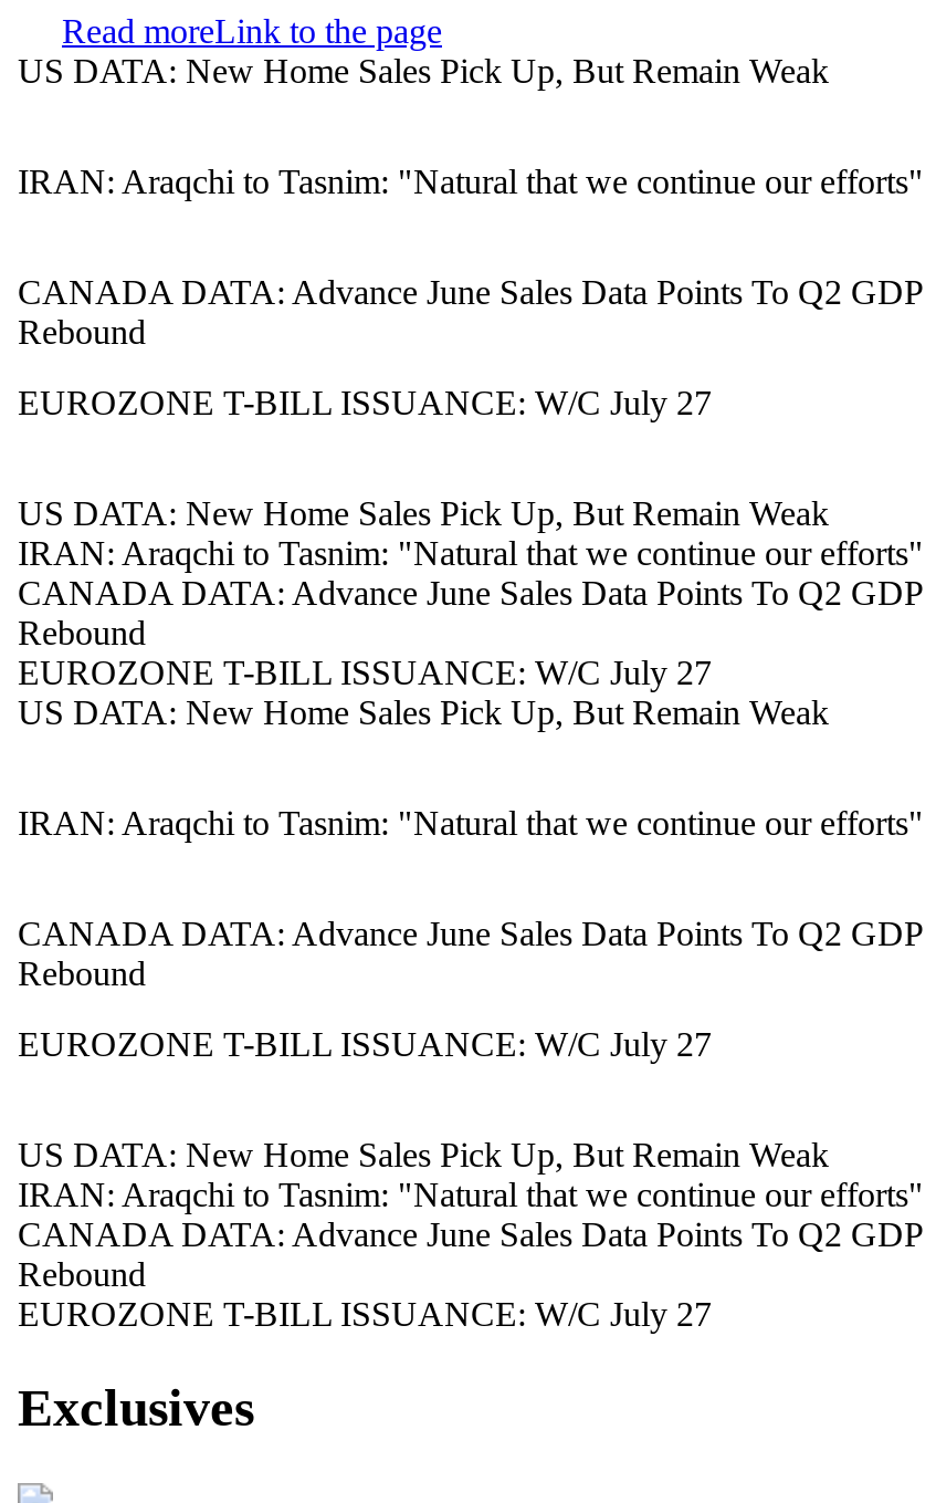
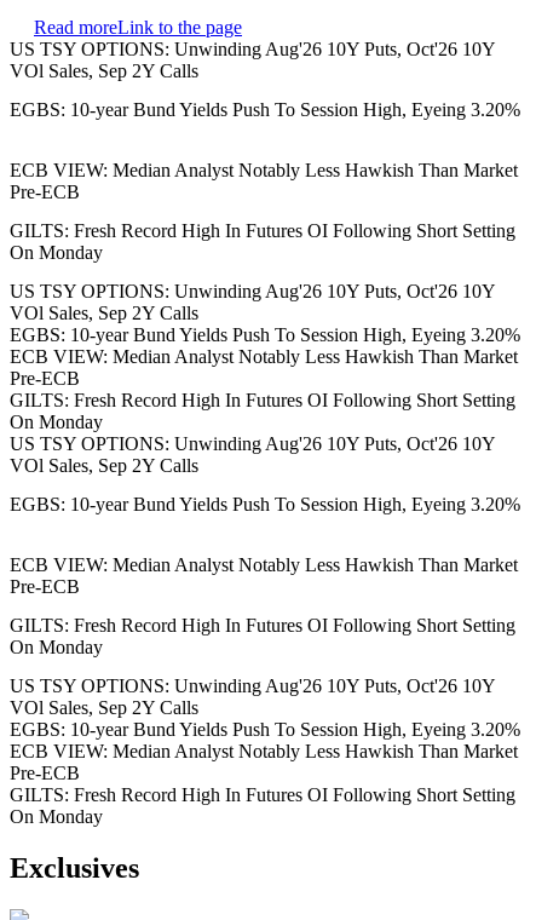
[18,52,829,90] US DATA: New Home Sales Pick Up, But Remain Weak -> [10,39,495,81] US TSY OPTIONS: Unwinding Aug'26 10Y Puts, Oct'26 10Y | VOl Sales, Sep 2Y Calls
[18,163,924,201] IRAN: Araqchi to Tasnim: "Natural that we continue our efforts" -> [10,100,520,120] EGBS: 10-year Bund Yields Push To Session High, Eyeing 3.20%
[18,274,922,351] CANADA DATA: Advance June Sales Data Points To Q2 GDP | Rebound -> [10,160,518,202] ECB VIEW: Median Analyst Notably Less Hawkish Than Market | Pre-ECB
[18,384,712,422] EUROZONE T-BILL ISSUANCE: W/C July 27 -> [10,221,515,263] GILTS: Fresh Record High In Futures OI Following Short Setting | On Monday
[18,495,924,731] US DATA: New Home Sales Pick Up, But Remain Weak | IRAN: Araqchi to Tasnim: "Natural that we continue our efforts" | CANADA DATA: Advance June Sales Data Points To Q2 GDP | Rebound | EUROZONE T-BILL ISSUANCE: W/C July 27 | US DATA: New Home Sales Pick Up, But Remain Weak -> [10,281,520,476] US TSY OPTIONS: Unwinding Aug'26 10Y Puts, Oct'26 10Y | VOl Sales, Sep 2Y Calls | EGBS: 10-year Bund Yields Push To Session High, Eyeing 3.20% | ECB VIEW: Median Analyst Notably Less Hawkish Than Market | Pre-ECB | GILTS: Fresh Record High In Futures OI Following Short Setting | On Monday | US TSY OPTIONS: Unwinding Aug'26 10Y Puts, Oct'26 10Y | VOl Sales, Sep 2Y Calls
[18,804,924,842] IRAN: Araqchi to Tasnim: "Natural that we continue our efforts" -> [10,494,520,515] EGBS: 10-year Bund Yields Push To Session High, Eyeing 3.20%
[18,915,922,992] CANADA DATA: Advance June Sales Data Points To Q2 GDP | Rebound -> [10,555,518,597] ECB VIEW: Median Analyst Notably Less Hawkish Than Market | Pre-ECB
[18,1026,712,1063] EUROZONE T-BILL ISSUANCE: W/C July 27 -> [10,615,515,658] GILTS: Fresh Record High In Futures OI Following Short Setting | On Monday
[18,1136,924,1333] US DATA: New Home Sales Pick Up, But Remain Weak | IRAN: Araqchi to Tasnim: "Natural that we continue our efforts" | CANADA DATA: Advance June Sales Data Points To Q2 GDP | Rebound | EUROZONE T-BILL ISSUANCE: W/C July 27 -> [10,676,520,827] US TSY OPTIONS: Unwinding Aug'26 10Y Puts, Oct'26 10Y | VOl Sales, Sep 2Y Calls | EGBS: 10-year Bund Yields Push To Session High, Eyeing 3.20% | ECB VIEW: Median Analyst Notably Less Hawkish Than Market | Pre-ECB | GILTS: Fresh Record High In Futures OI Following Short Setting | On Monday

